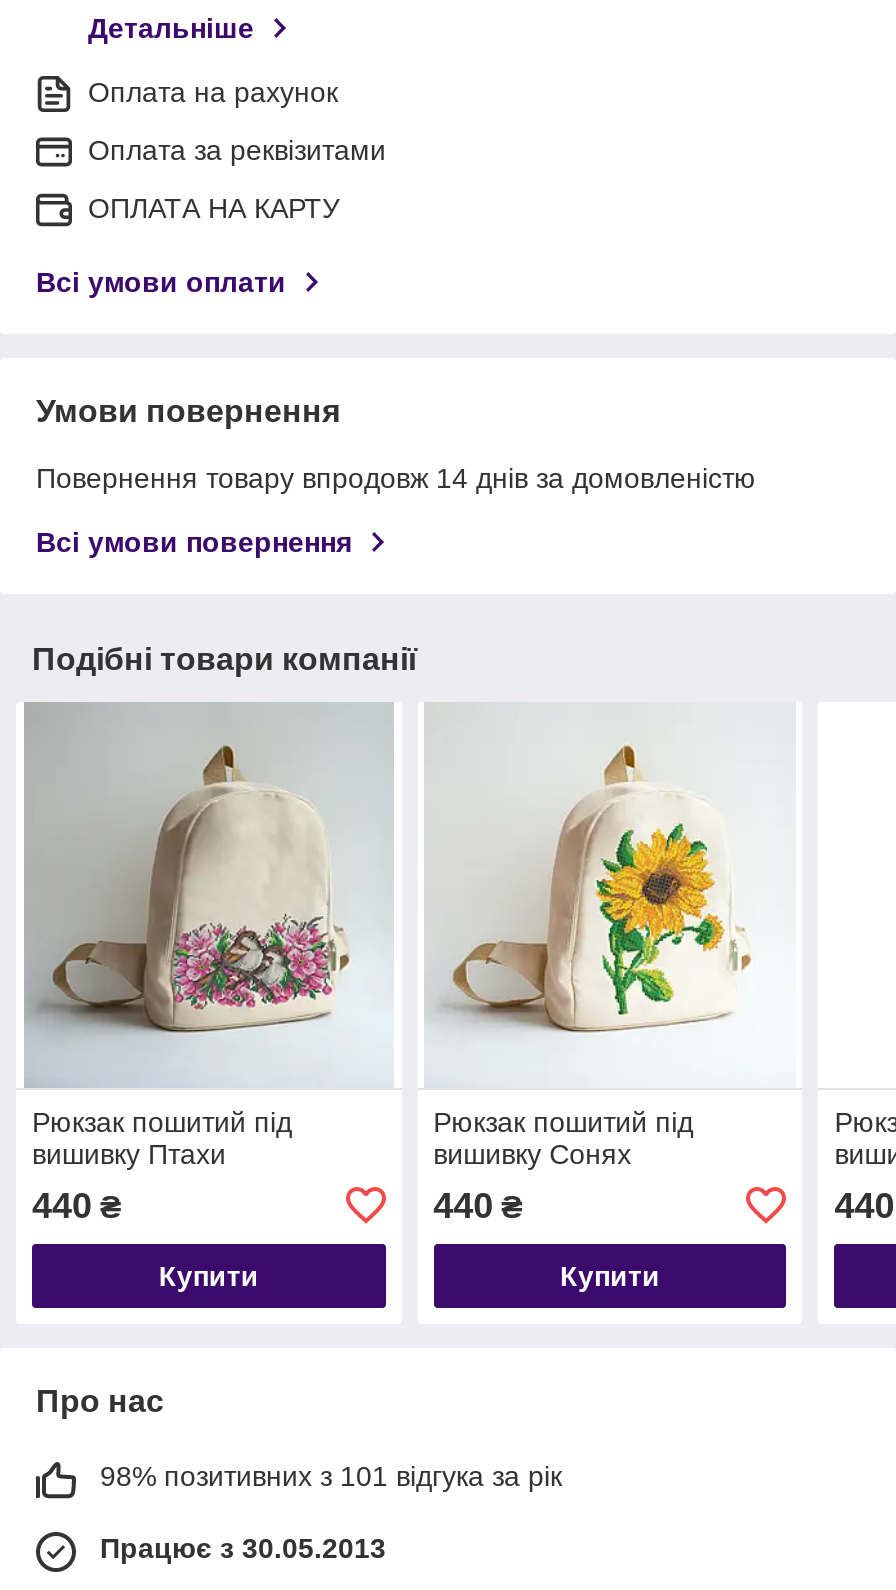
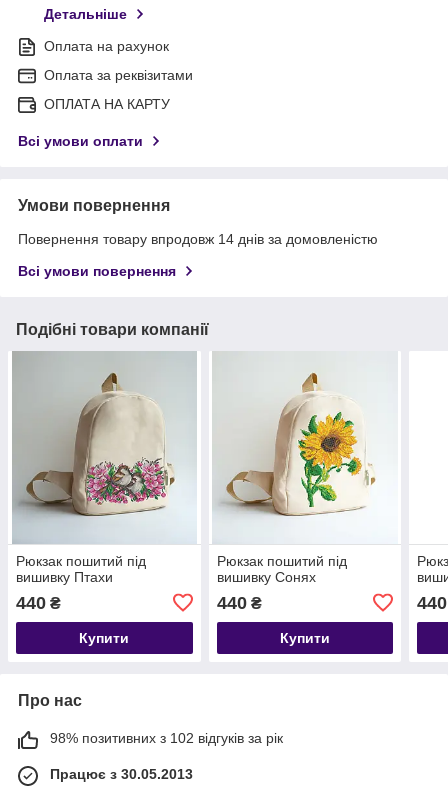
[100,1460,562,1492] 98% позитивних з 101 відгука за рік -> [50,730,283,746] 98% позитивних з 102 відгуків за рік

